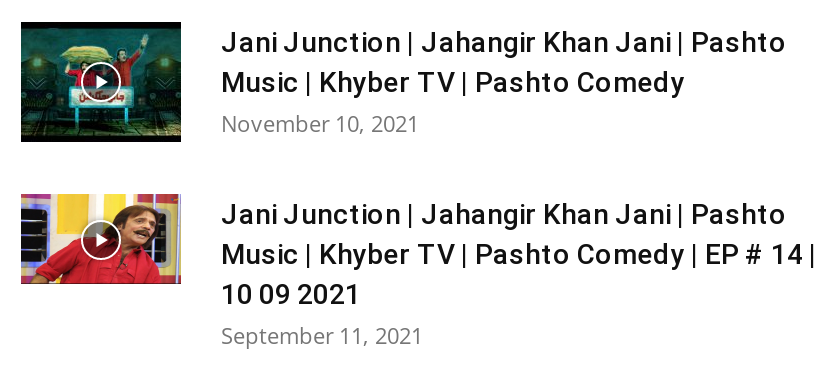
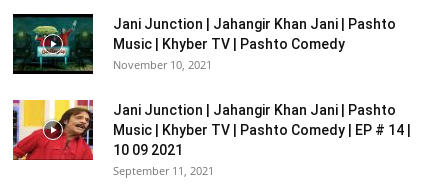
[19,193,183,313] [image] -> [12,99,94,161] [image]

